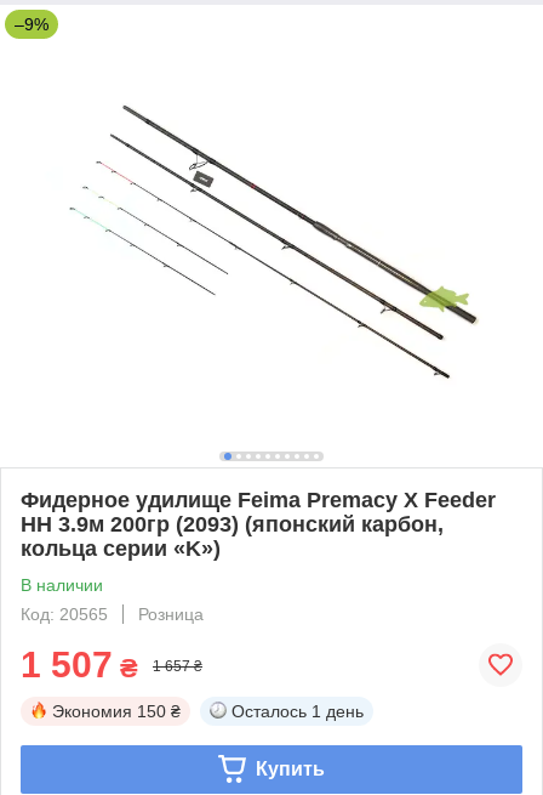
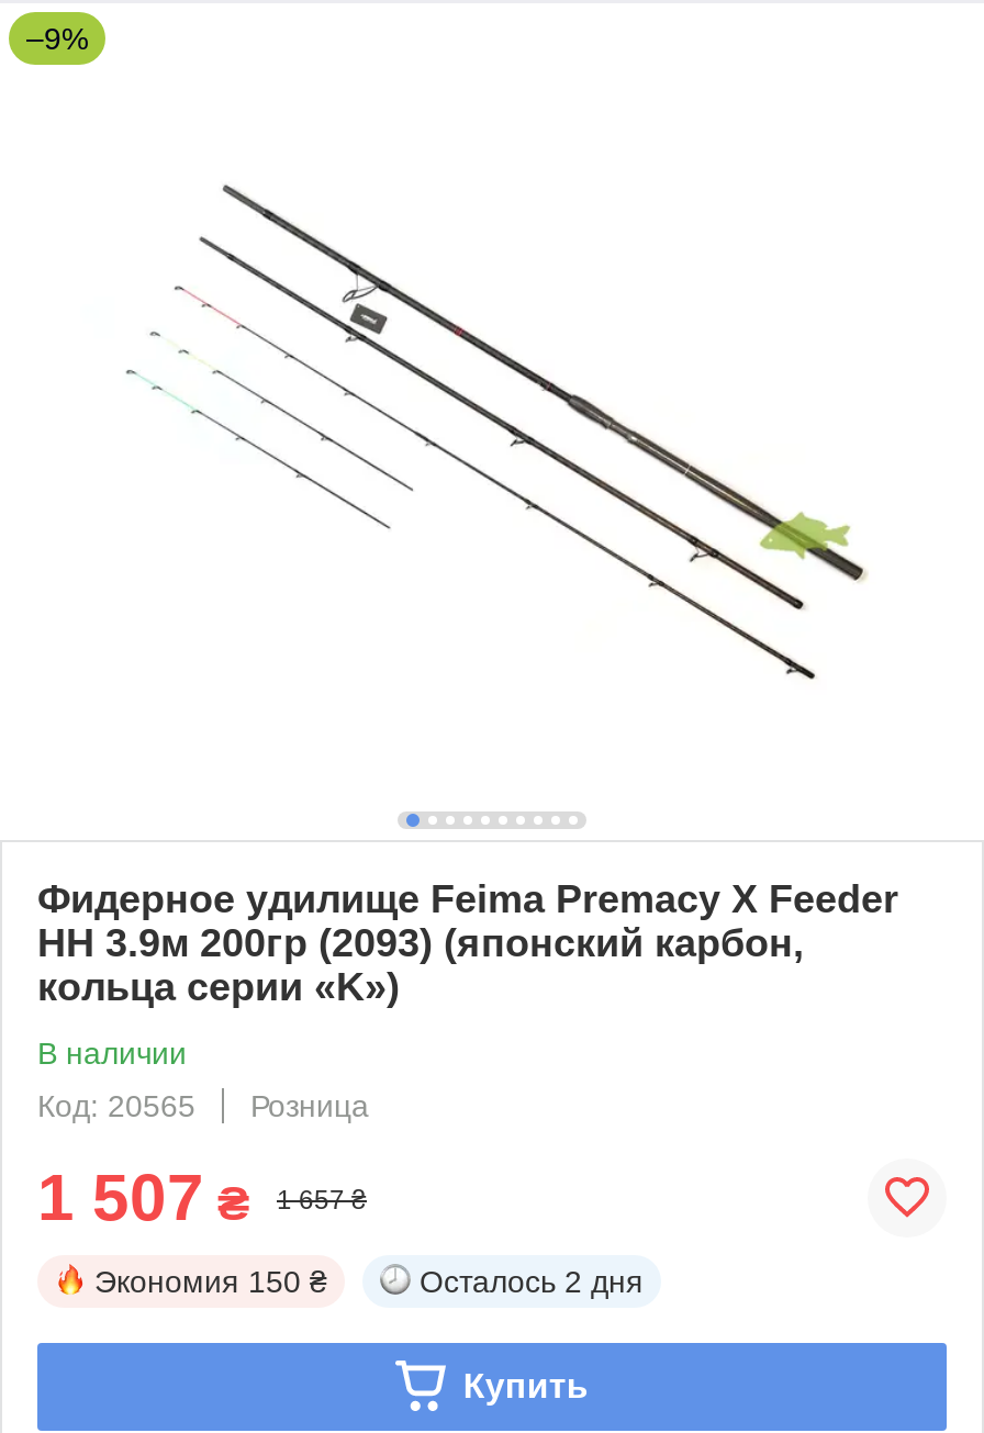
[232,701,364,721] Осталось 1 день -> [420,1263,644,1299] Осталось 2 дня

